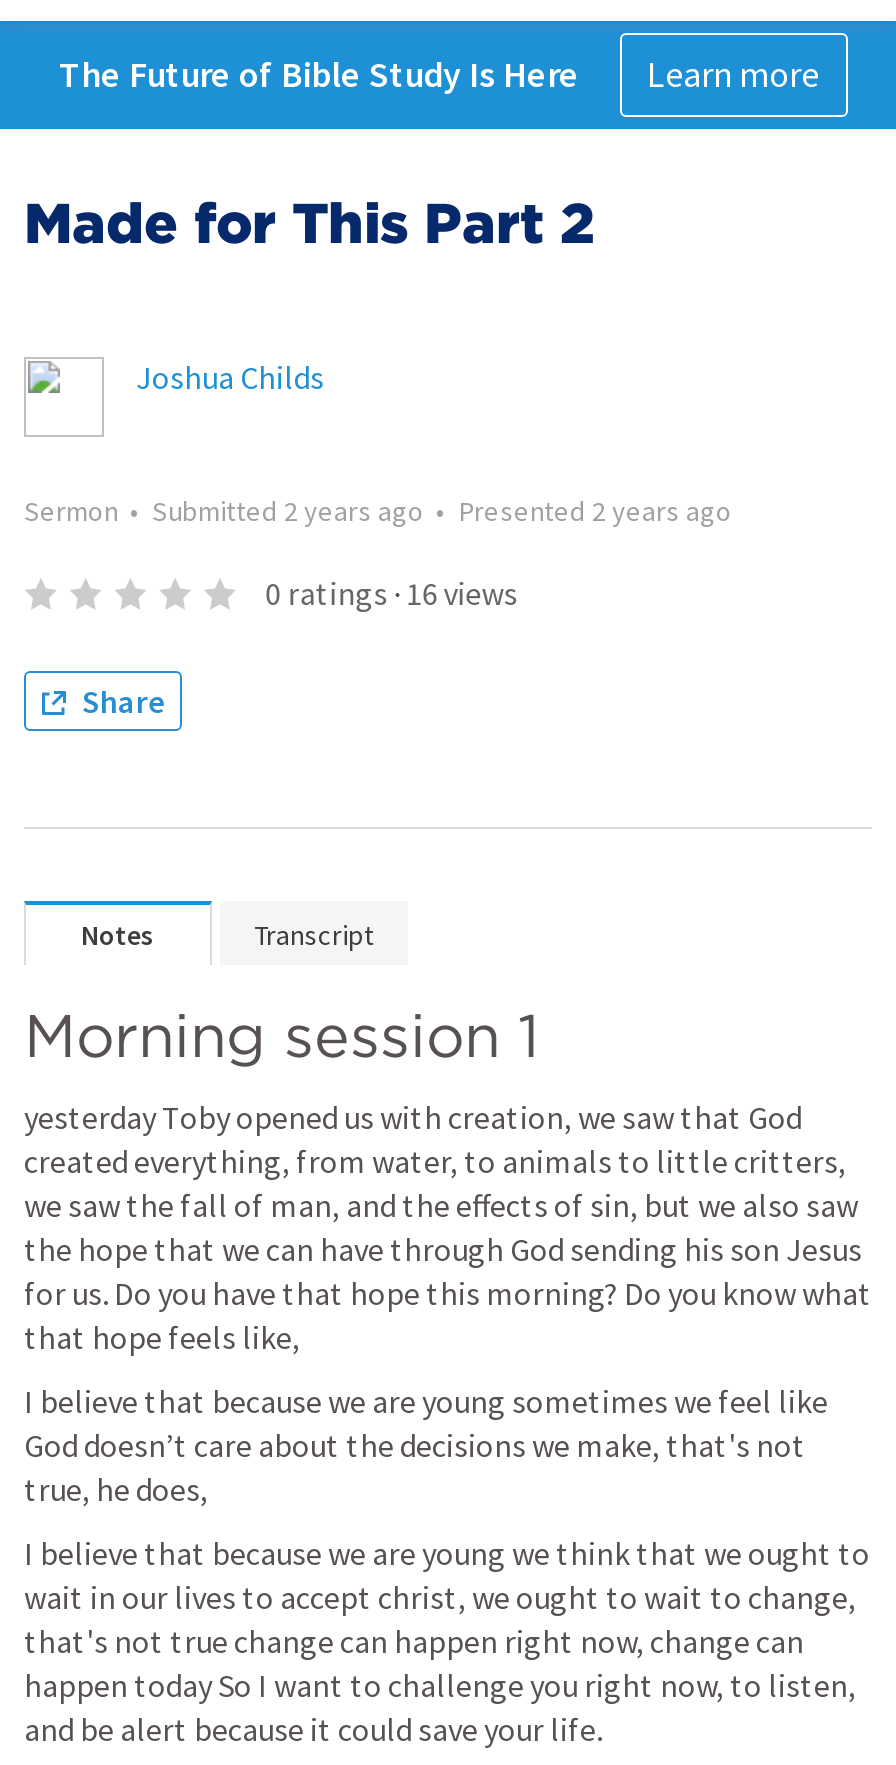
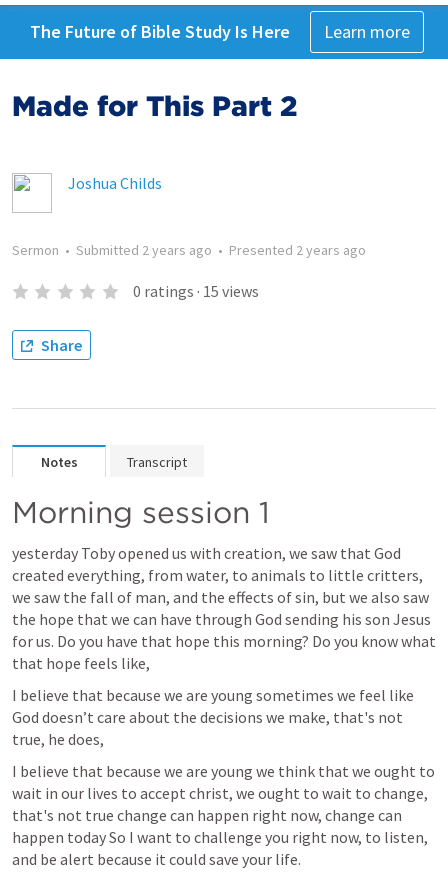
[265,573,517,613] 0 ratings · 16 views -> [133,281,259,301] 0 ratings · 15 views

